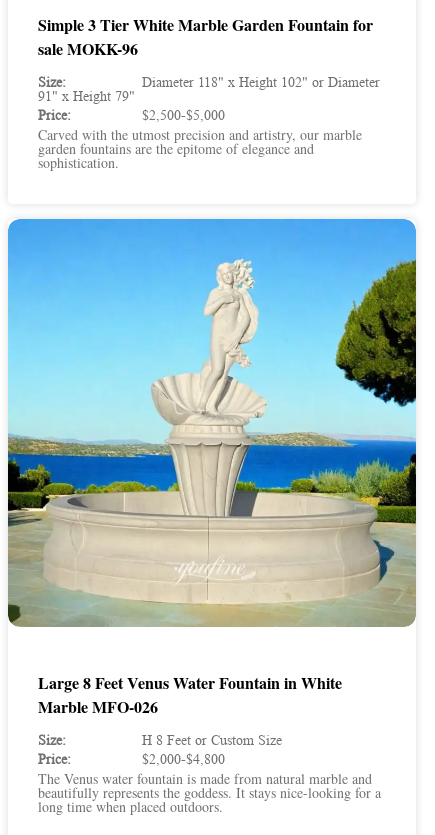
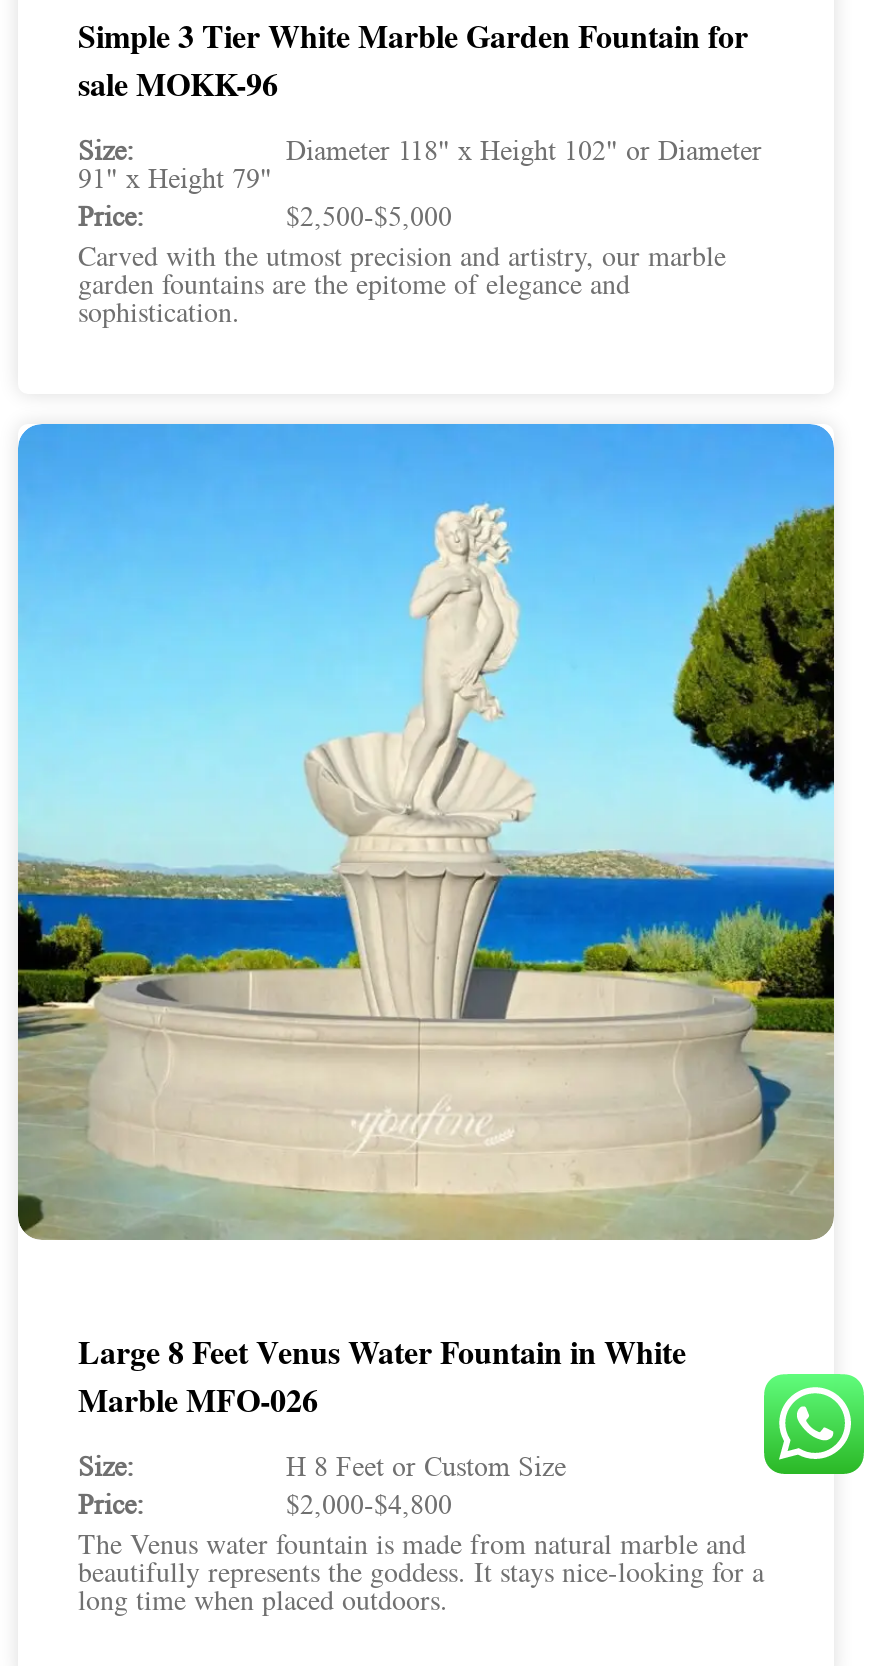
none -> [762,1372,866,1476] [image]

